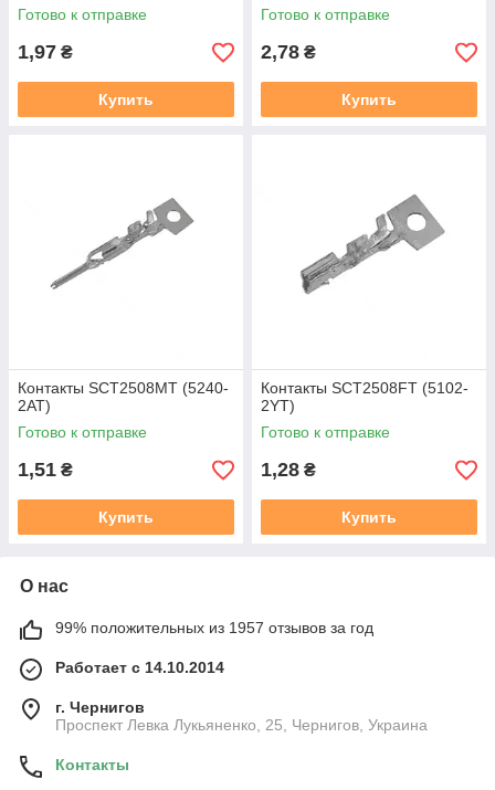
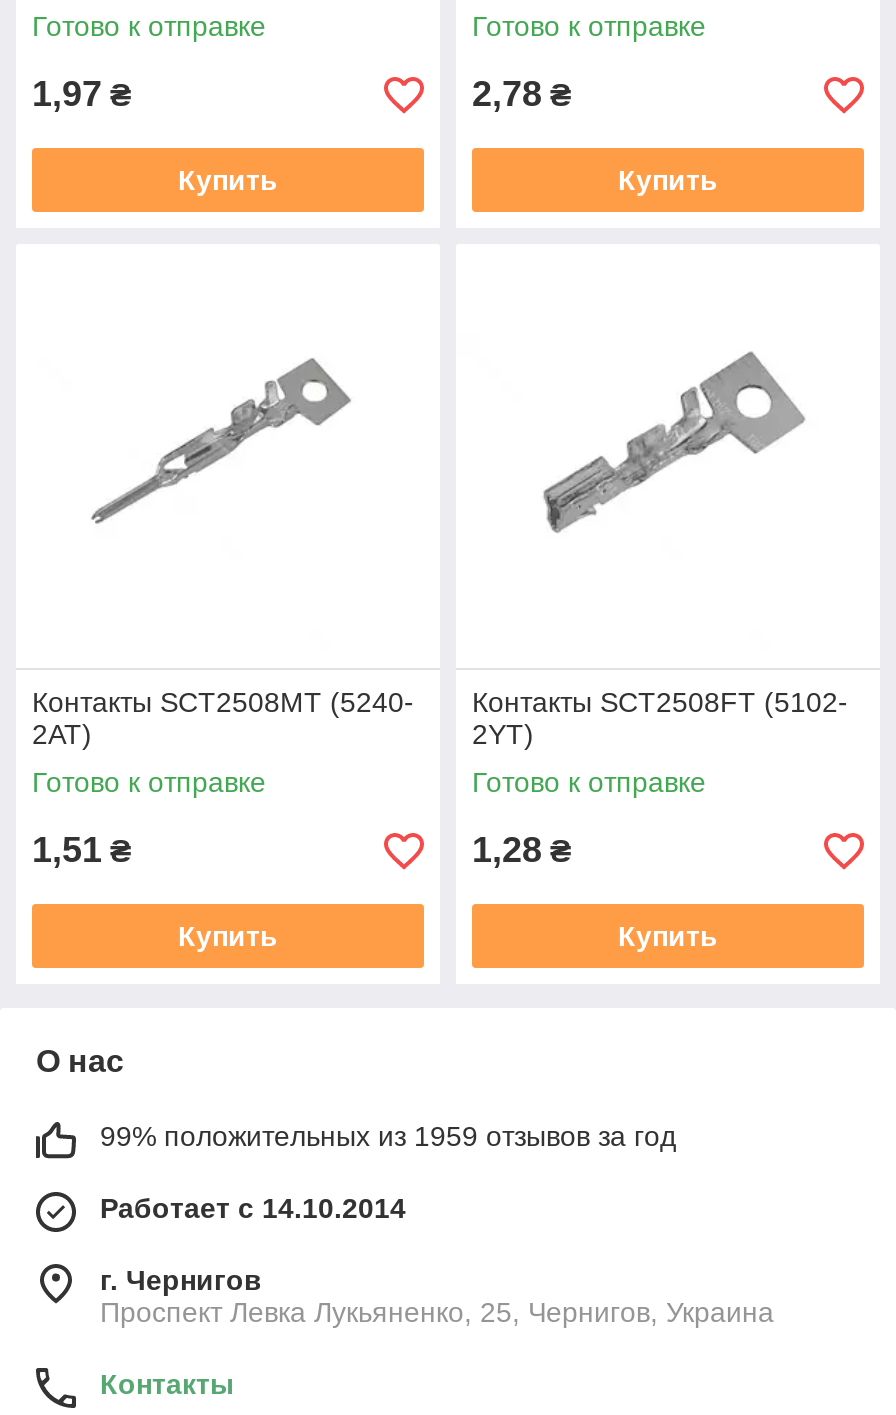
[55,619,373,636] 99% положительных из 1957 отзывов за год -> [100,1120,676,1152] 99% положительных из 1959 отзывов за год

